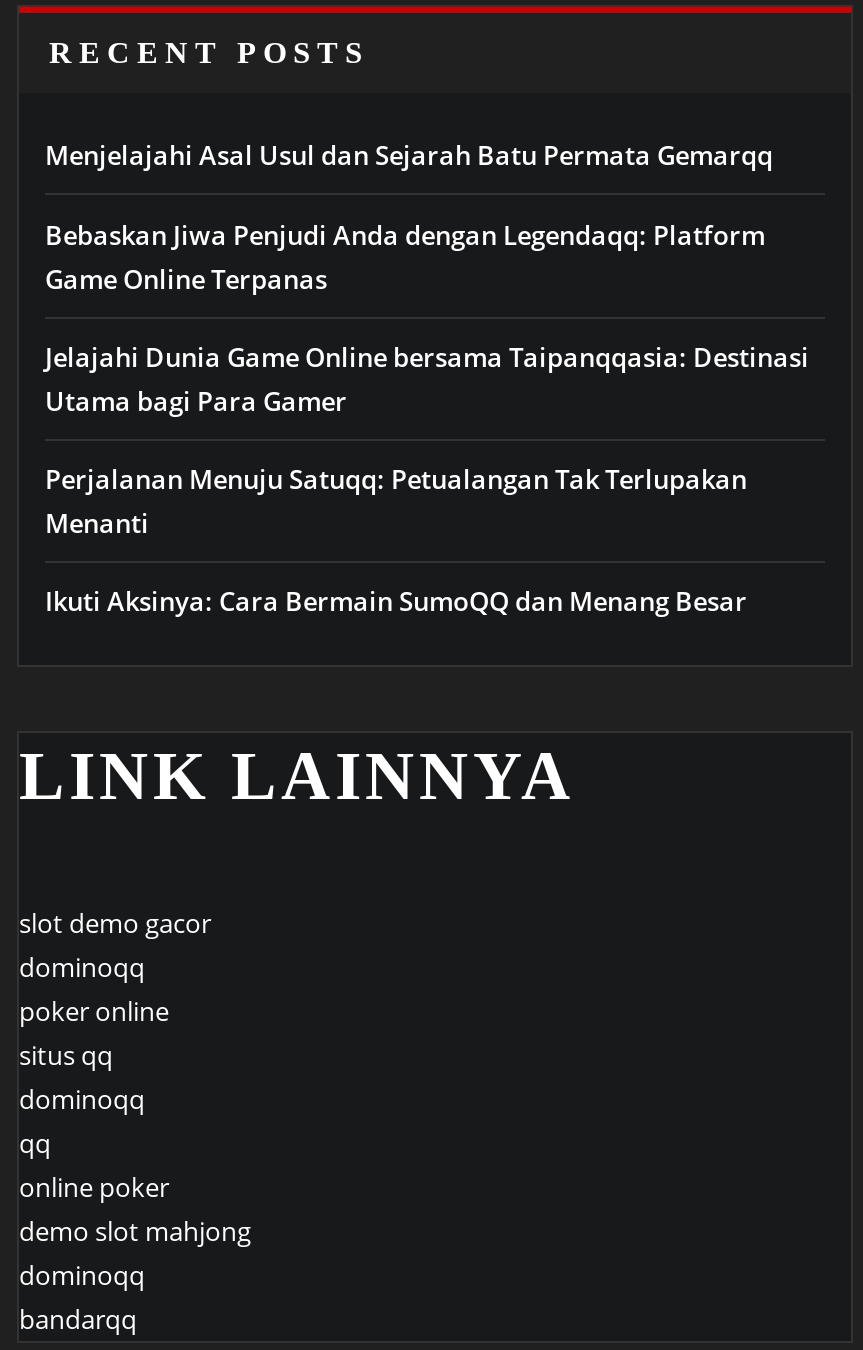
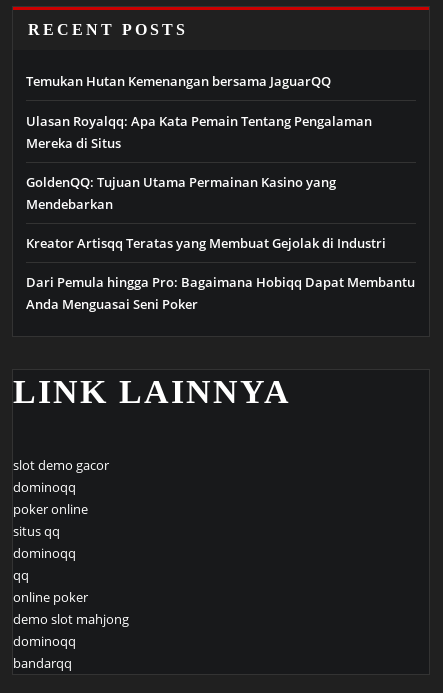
[45,138,773,174] Menjelajahi Asal Usul dan Sejarah Batu Permata Gemarqq -> [26,72,331,90] Temukan Hutan Kemenangan bersama JaguarQQ
[45,216,765,296] Bebaskan Jiwa Penjudi Anda dengan Legendaqq: Platform | Game Online Terpanas -> [26,112,372,152] Ulasan Royalqq: Apa Kata Pemain Tentang Pengalaman | Mereka di Situs
[45,339,809,419] Jelajahi Dunia Game Online bersama Taipanqqasia: Destinasi | Utama bagi Para Gamer -> [26,173,336,213] GoldenQQ: Tujuan Utama Permainan Kasino yang | Mendebarkan
[45,461,747,541] Perjalanan Menuju Satuqq: Petualangan Tak Terlupakan | Menanti -> [26,234,386,252] Kreator Artisqq Teratas yang Membuat Gejolak di Industri
[45,584,747,620] Ikuti Aksinya: Cara Bermain SumoQQ dan Menang Besar -> [26,273,415,313] Dari Pemula hingga Pro: Bagaimana Hobiqq Dapat Membantu | Anda Menguasai Seni Poker

